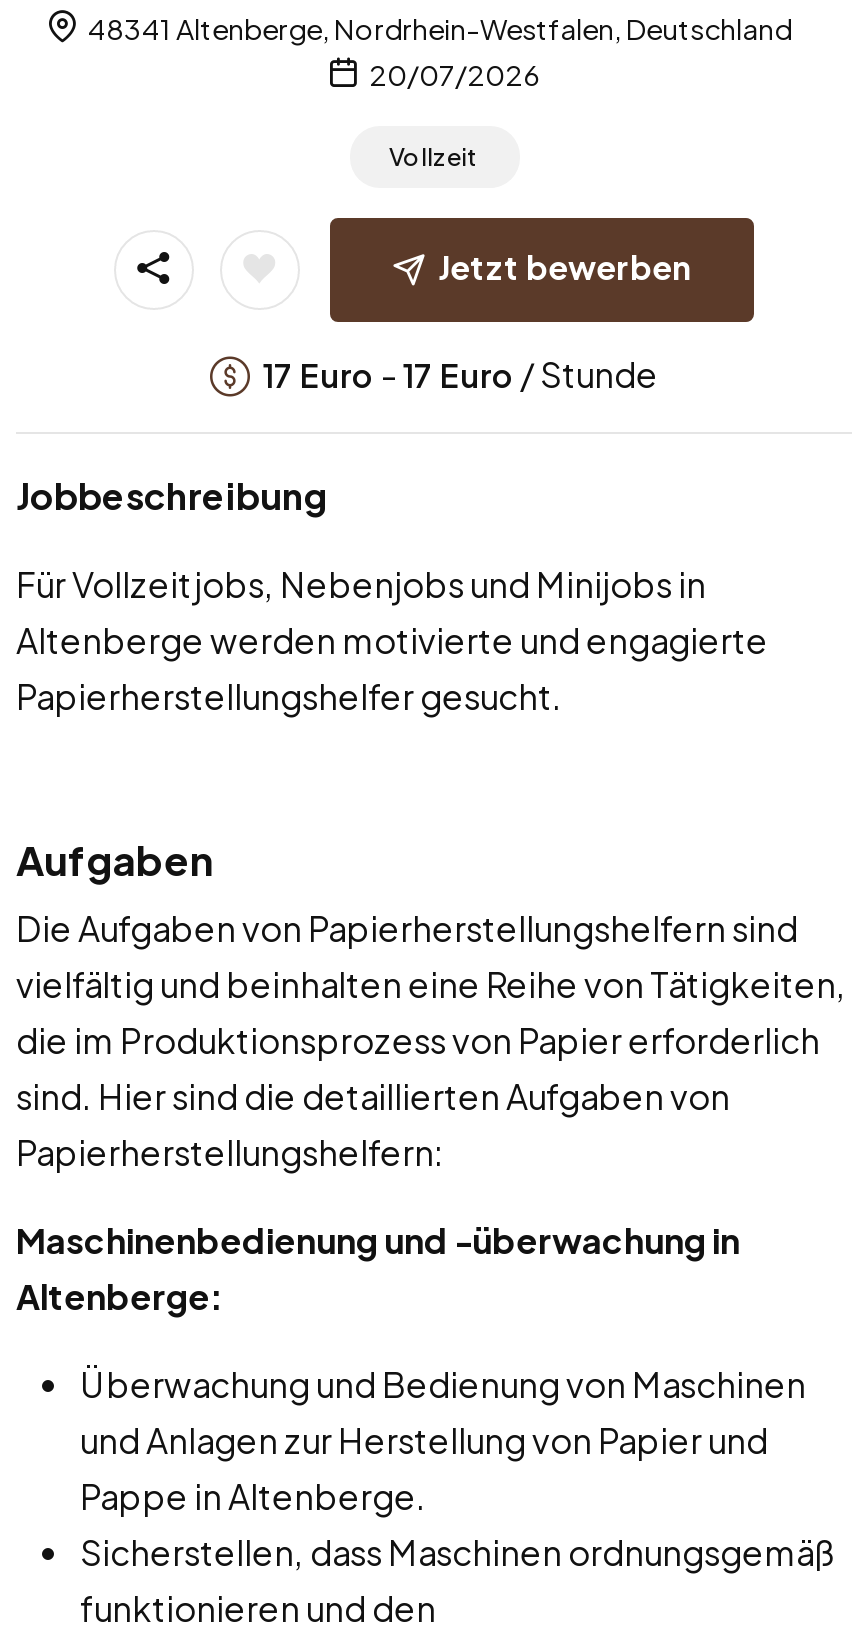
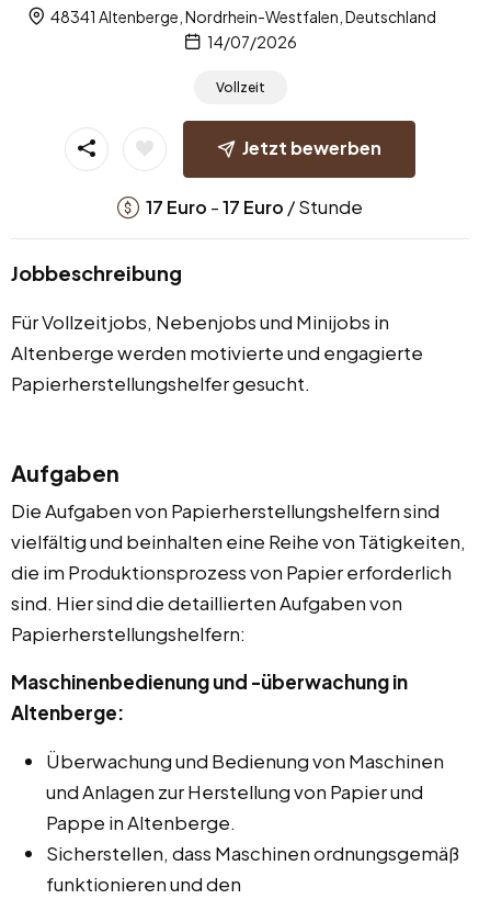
[365,57,541,93] 20/07/2026 -> [204,32,296,52] 14/07/2026

